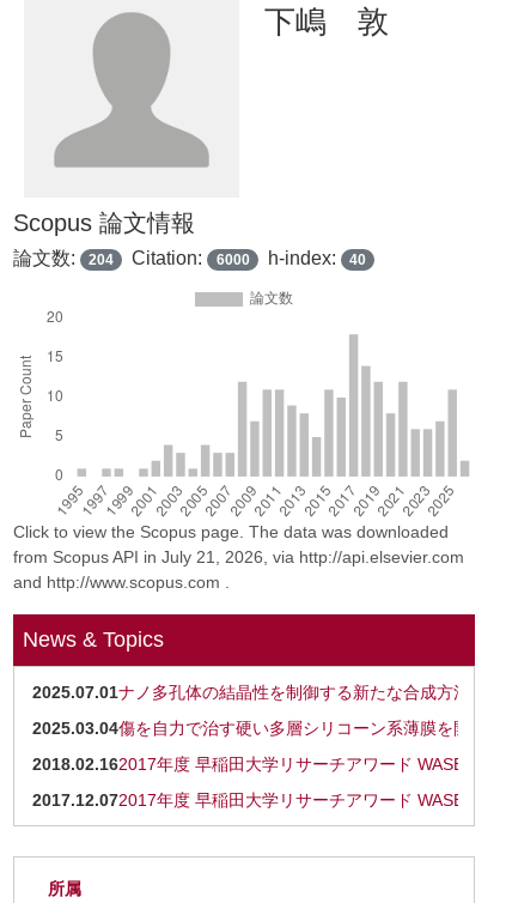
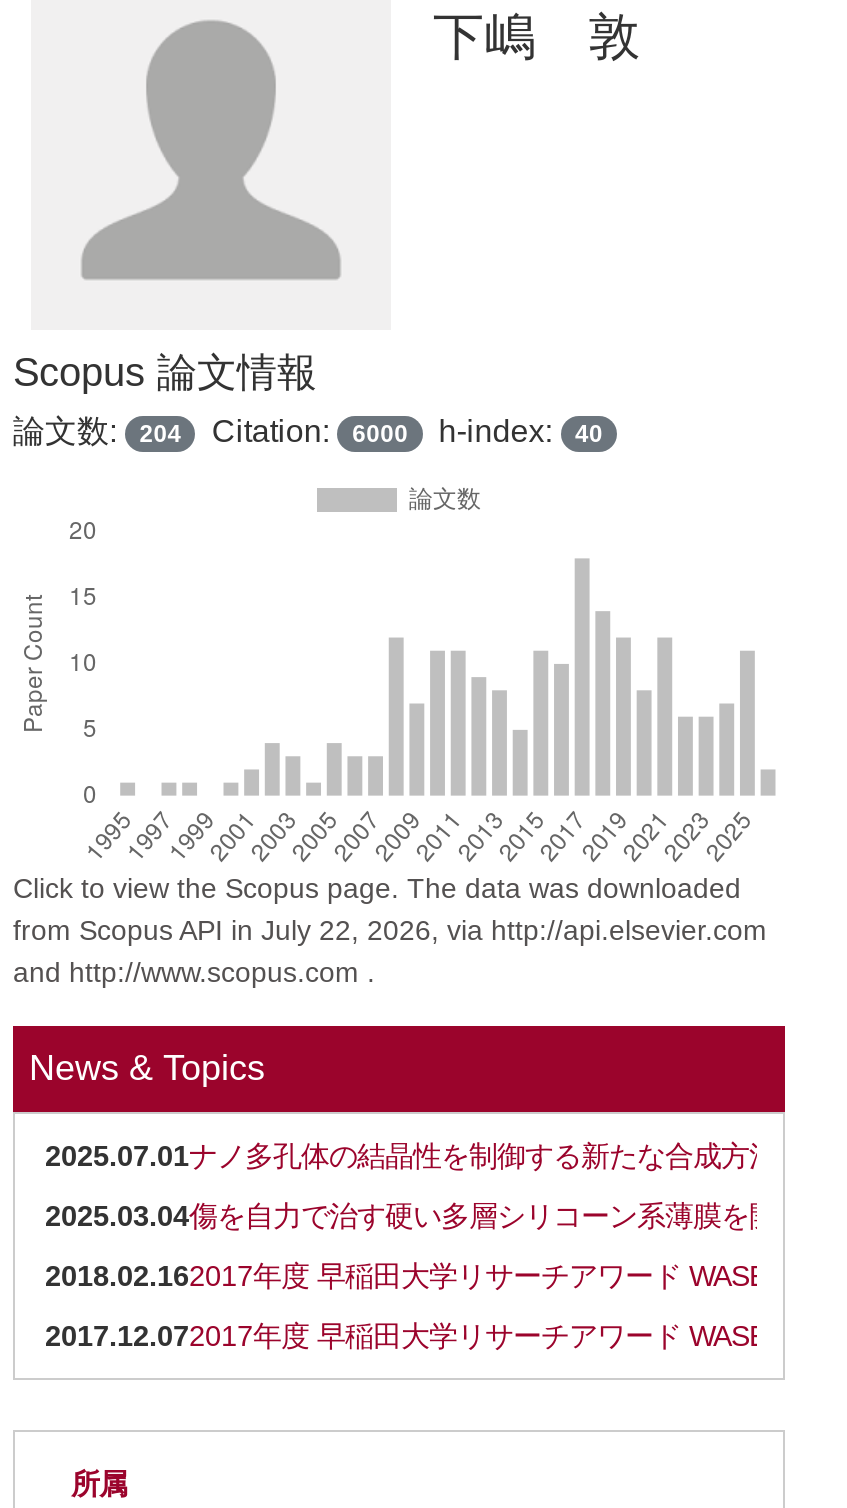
[13,547,464,566] from Scopus API in July 21, 2026, via http://api.elsevier.com -> [13,914,767,946] from Scopus API in July 22, 2026, via http://api.elsevier.com

